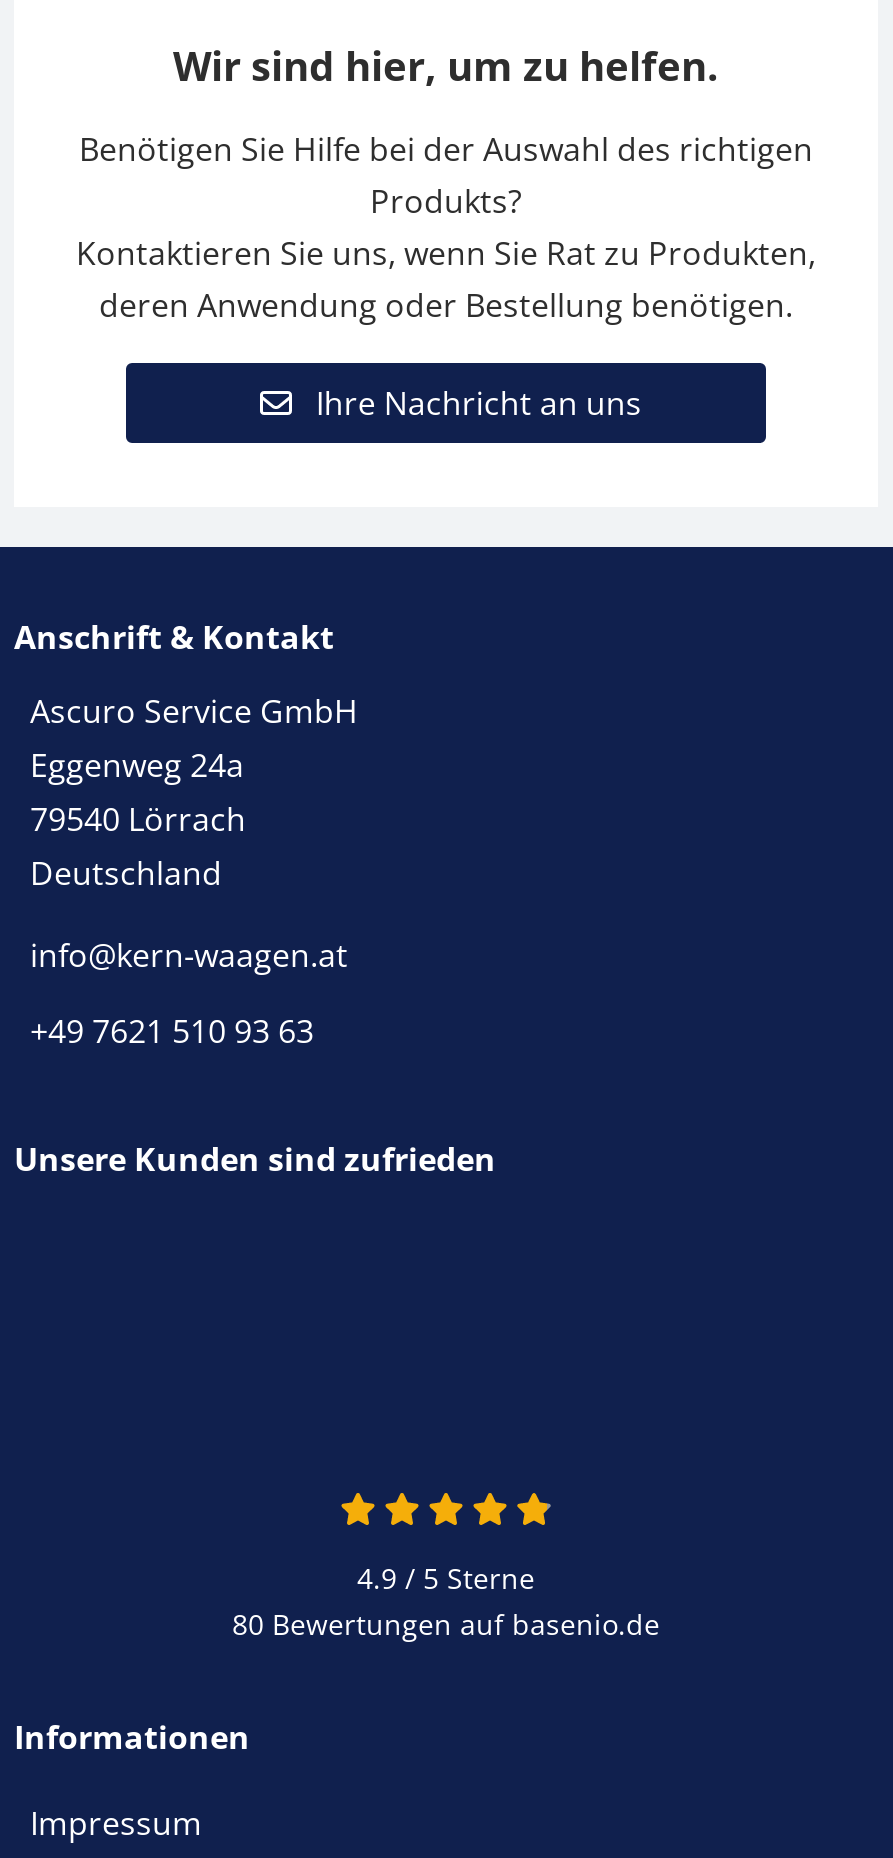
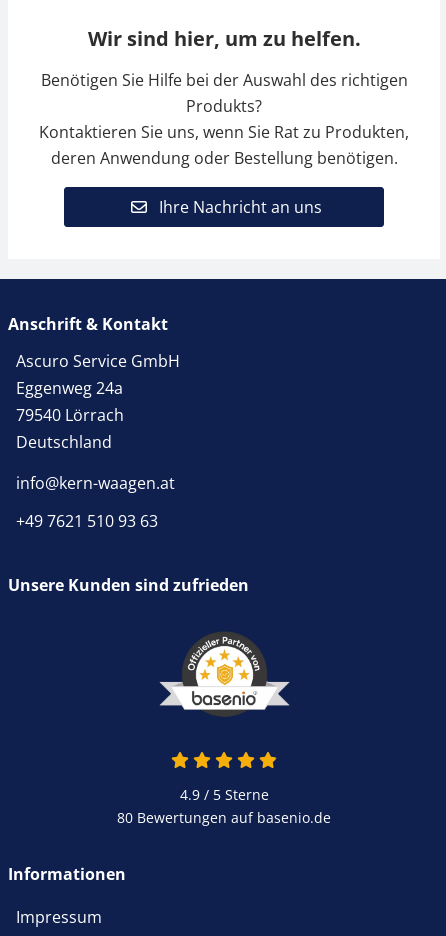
none -> [159,632,290,716] [image]

